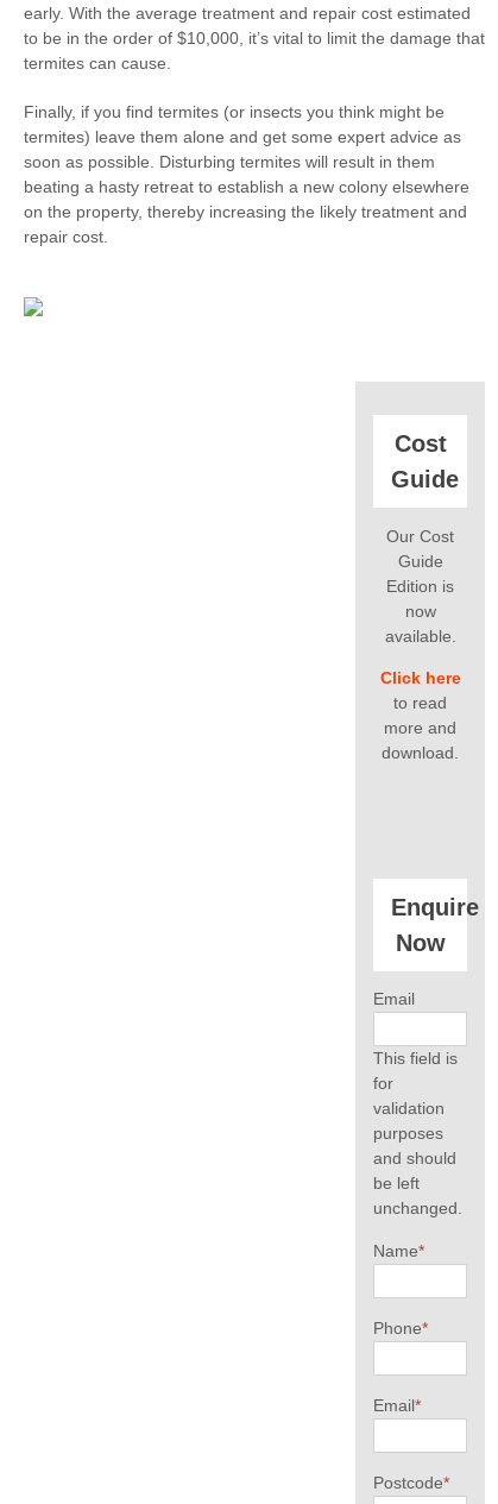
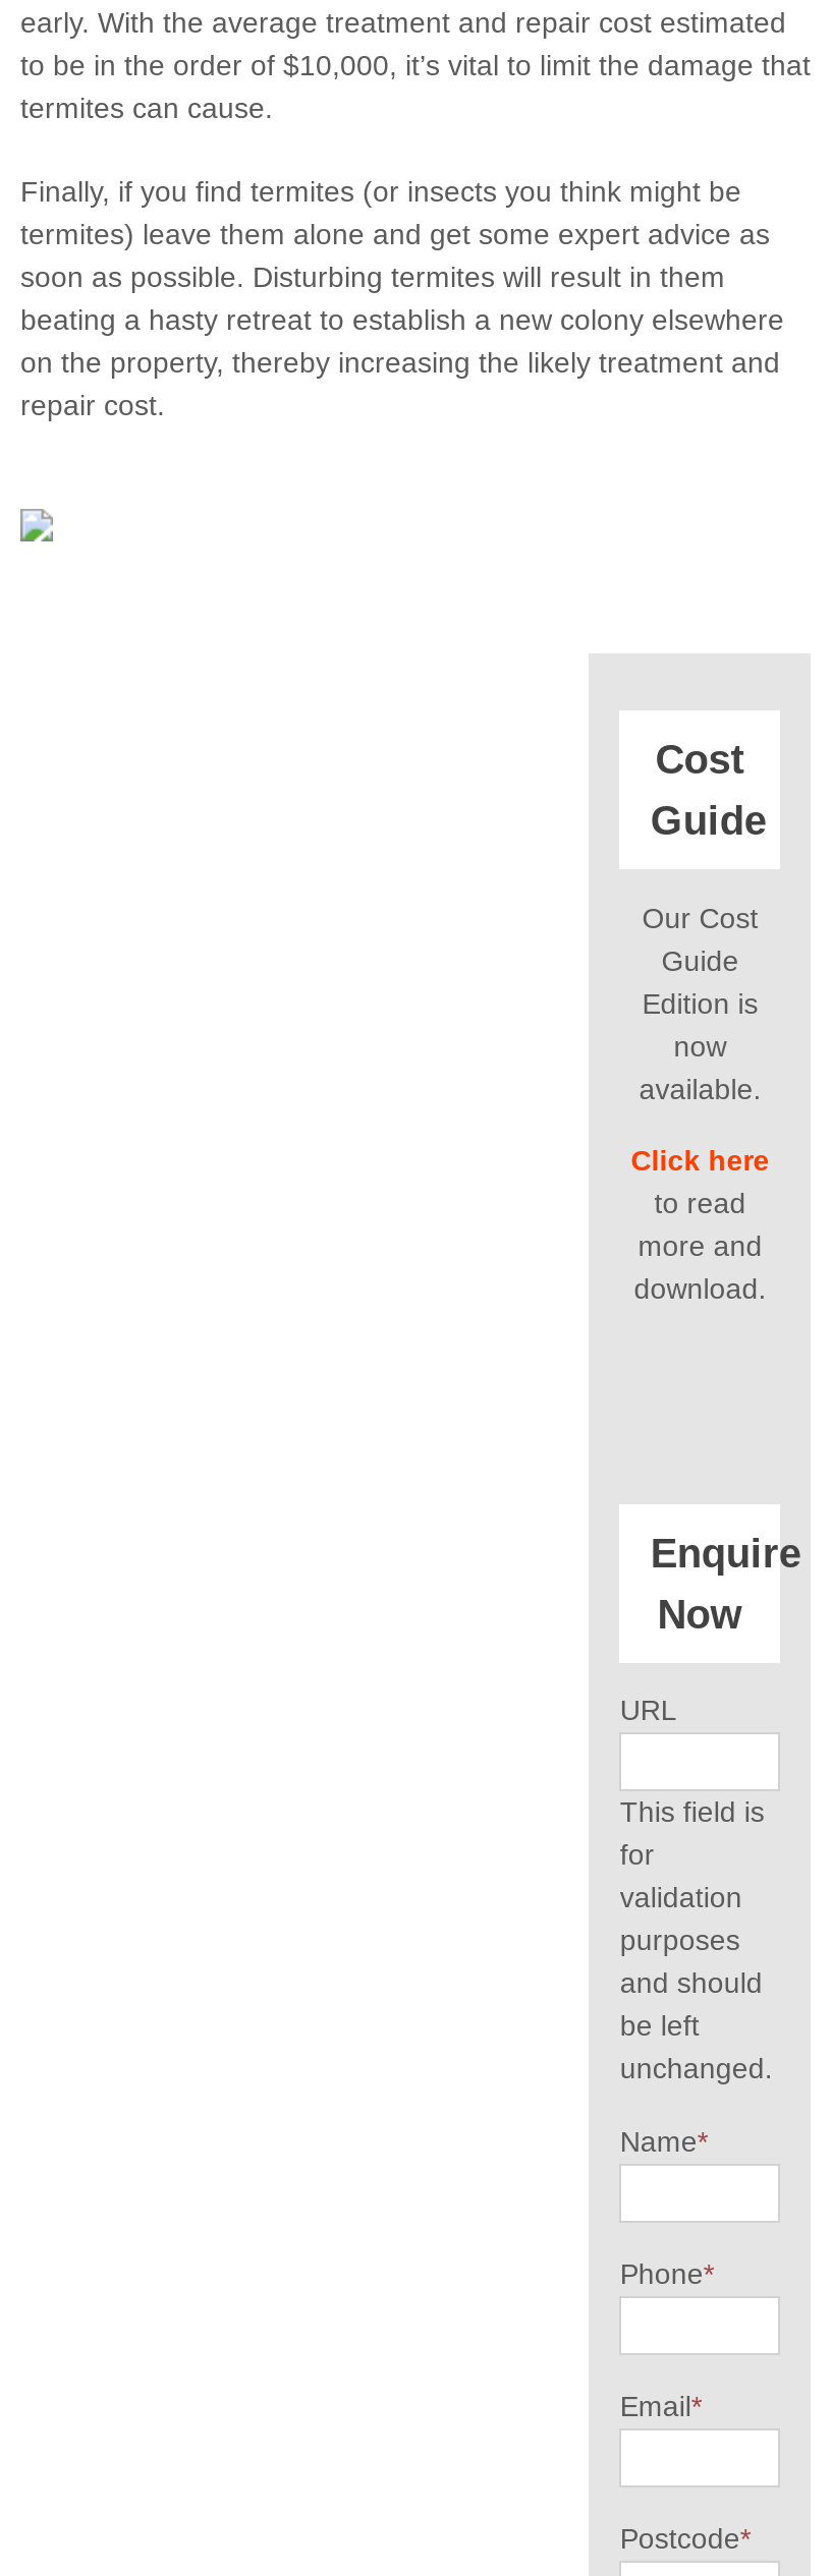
[374,989,415,1008] Email -> [620,1694,677,1727] URL

